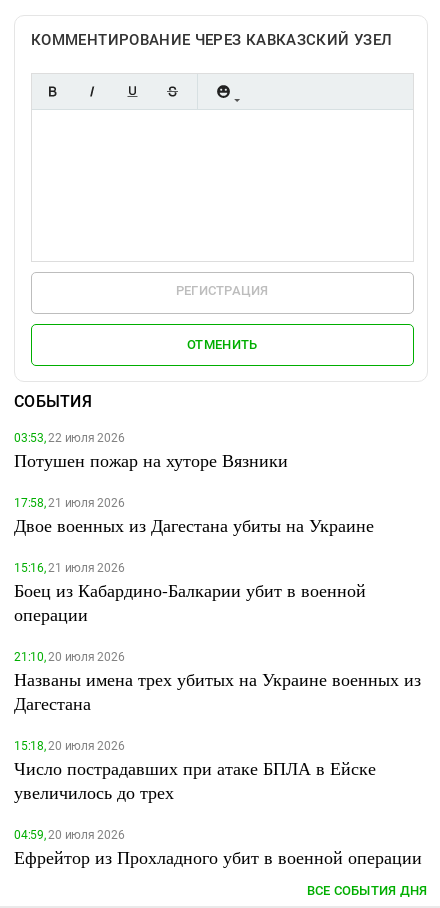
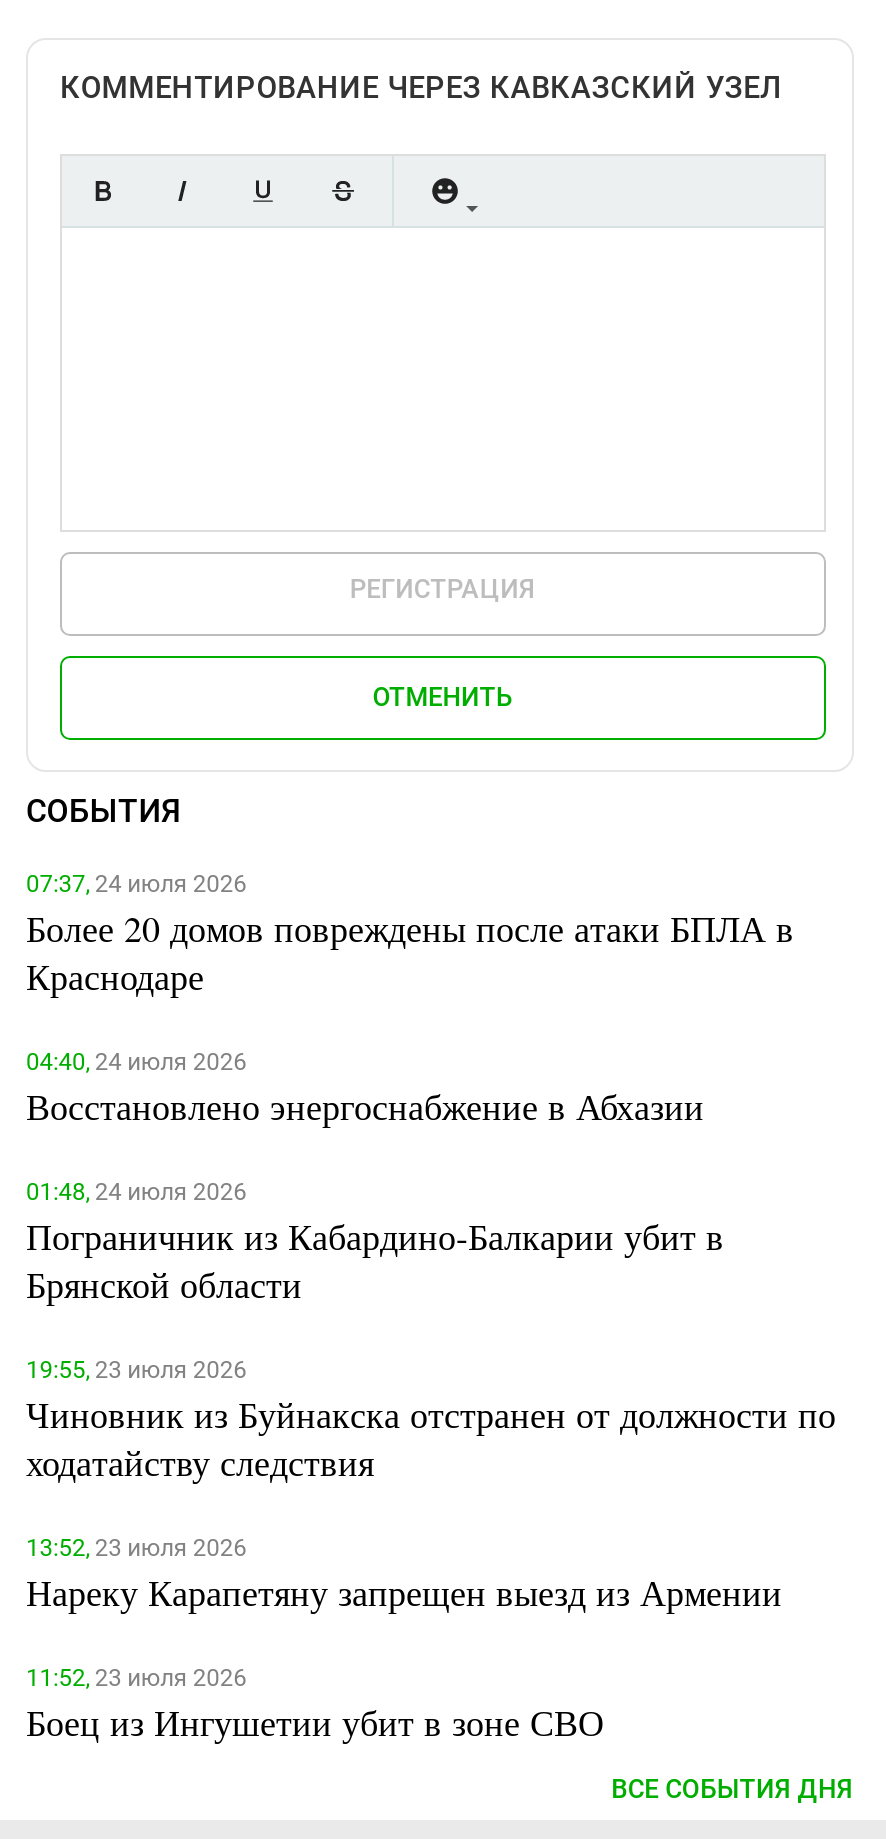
[14,431,288,472] 03:53, 22 июля 2026 | Потушен пожар на хуторе Вязники -> [26,869,794,999] 07:37, 24 июля 2026 | Более 20 домов повреждены после атаки БПЛА в | Краснодаре
[14,496,374,537] 17:58, 21 июля 2026 | Двое военных из Дагестана убиты на Украине -> [26,1047,704,1129] 04:40, 24 июля 2026 | Восстановлено энергоснабжение в Абхазии
[14,561,366,626] 15:16, 21 июля 2026 | Боец из Кабардино-Балкарии убит в военной | операции -> [26,1177,724,1307] 01:48, 24 июля 2026 | Пограничник из Кабардино-Балкарии убит в | Брянской области
[14,650,421,715] 21:10, 20 июля 2026 | Названы имена трех убитых на Украине военных из | Дагестана -> [26,1355,836,1485] 19:55, 23 июля 2026 | Чиновник из Буйнакска отстранен от должности по | ходатайству следствия
[14,739,376,804] 15:18, 20 июля 2026 | Число пострадавших при атаке БПЛА в Ейске | увеличилось до трех -> [26,1533,782,1615] 13:52, 23 июля 2026 | Нареку Карапетяну запрещен выезд из Армении
[14,828,422,869] 04:59, 20 июля 2026 | Ефрейтор из Прохладного убит в военной операции -> [26,1663,604,1745] 11:52, 23 июля 2026 | Боец из Ингушетии убит в зоне СВО

